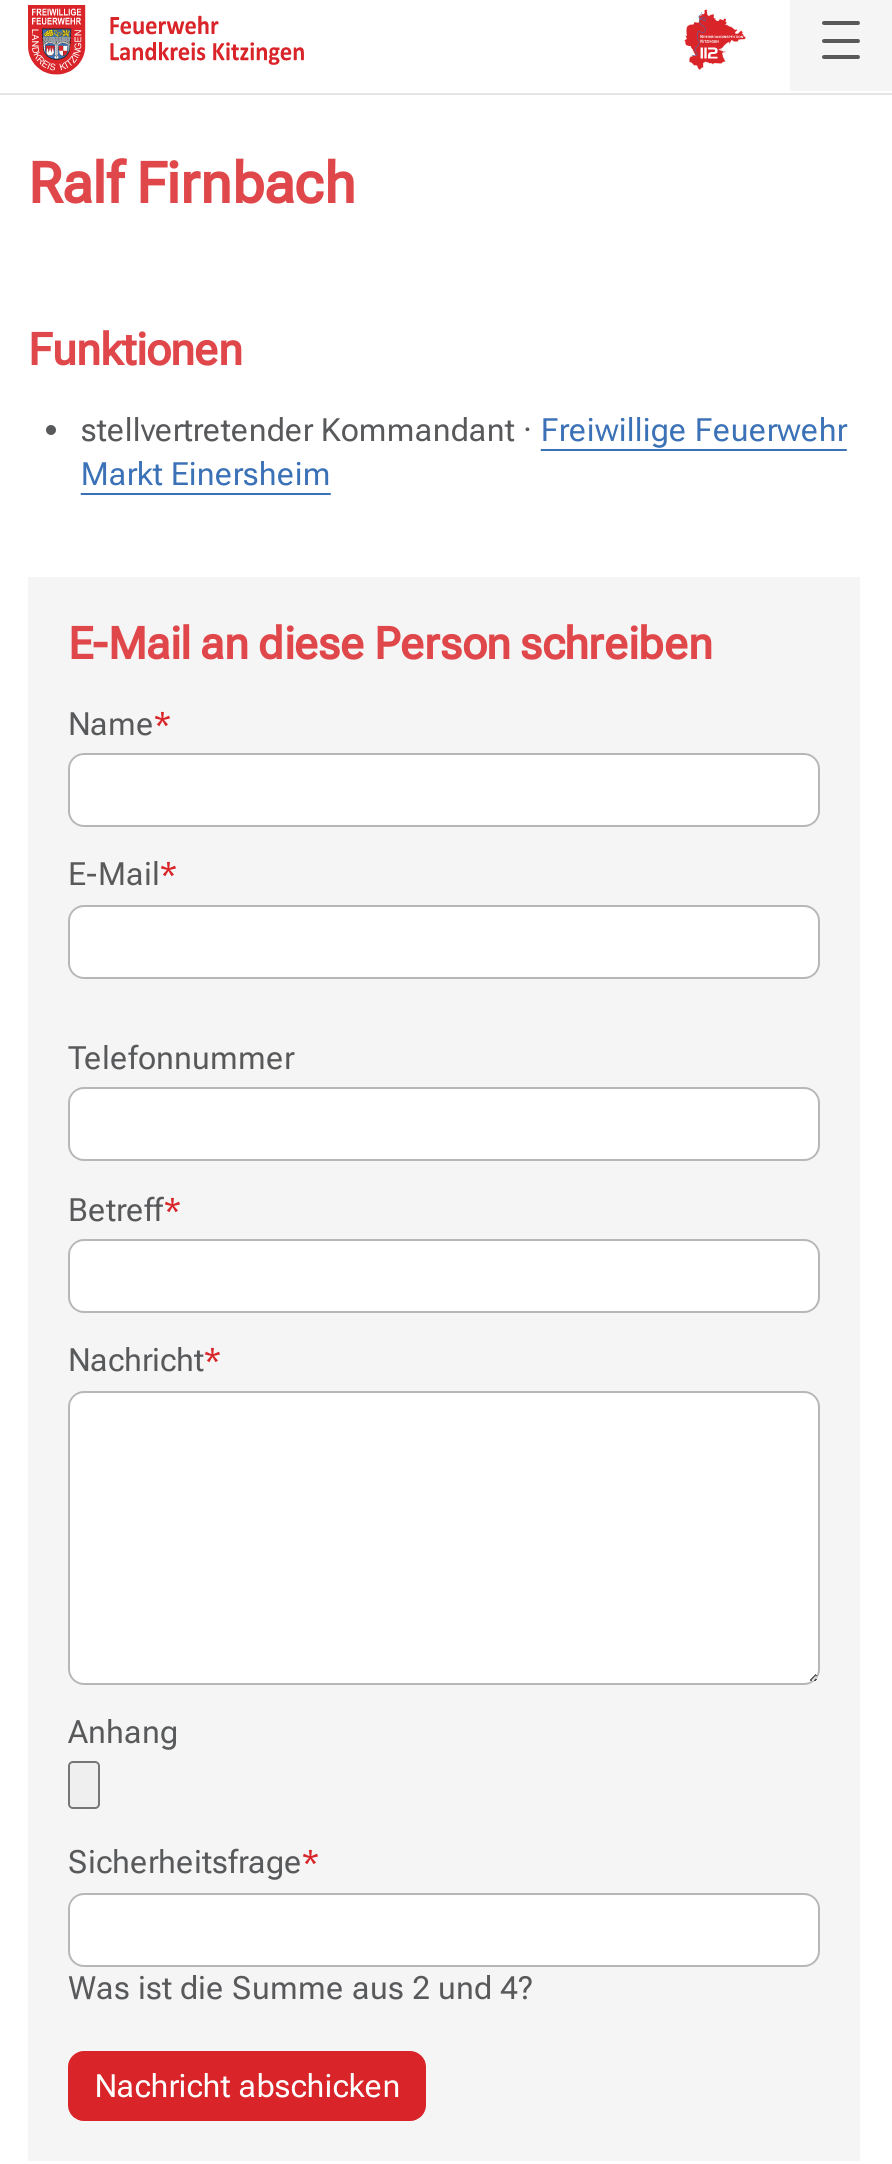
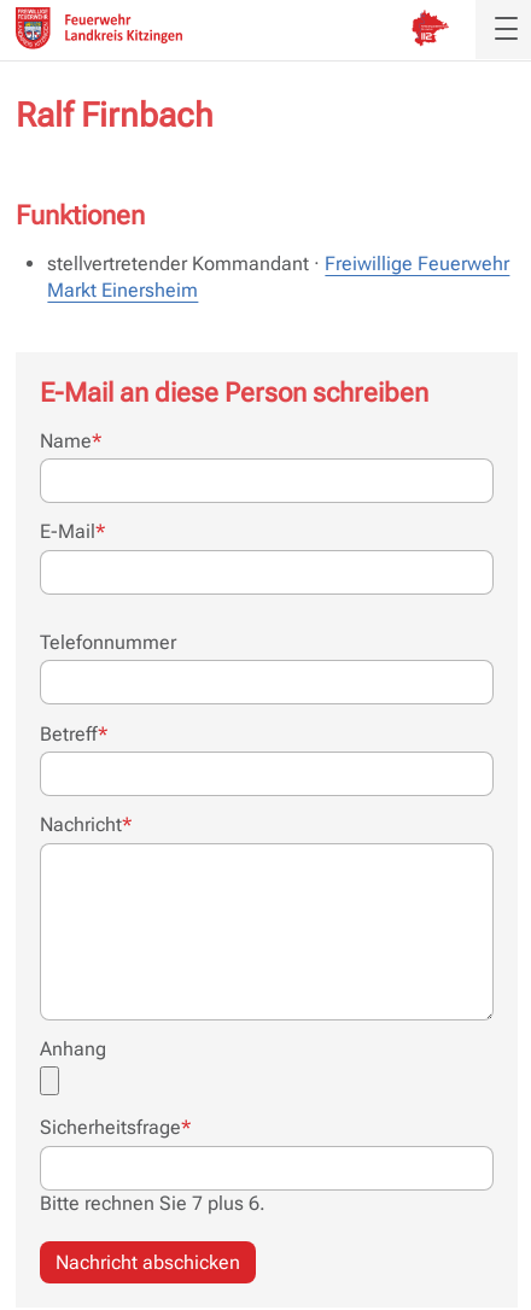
[68,1969,534,2007] Was ist die Summe aus 2 und 4? -> [40,1192,265,1215] Bitte rechnen Sie 7 plus 6.

